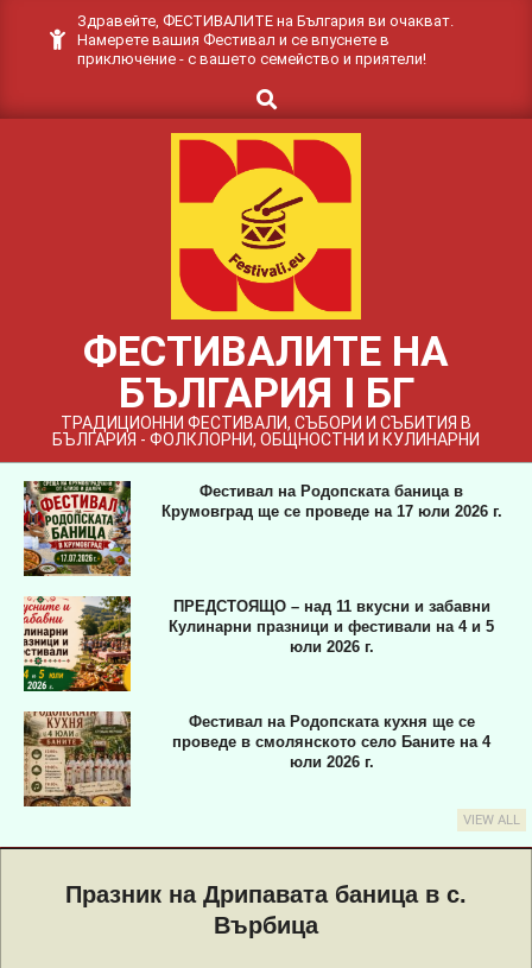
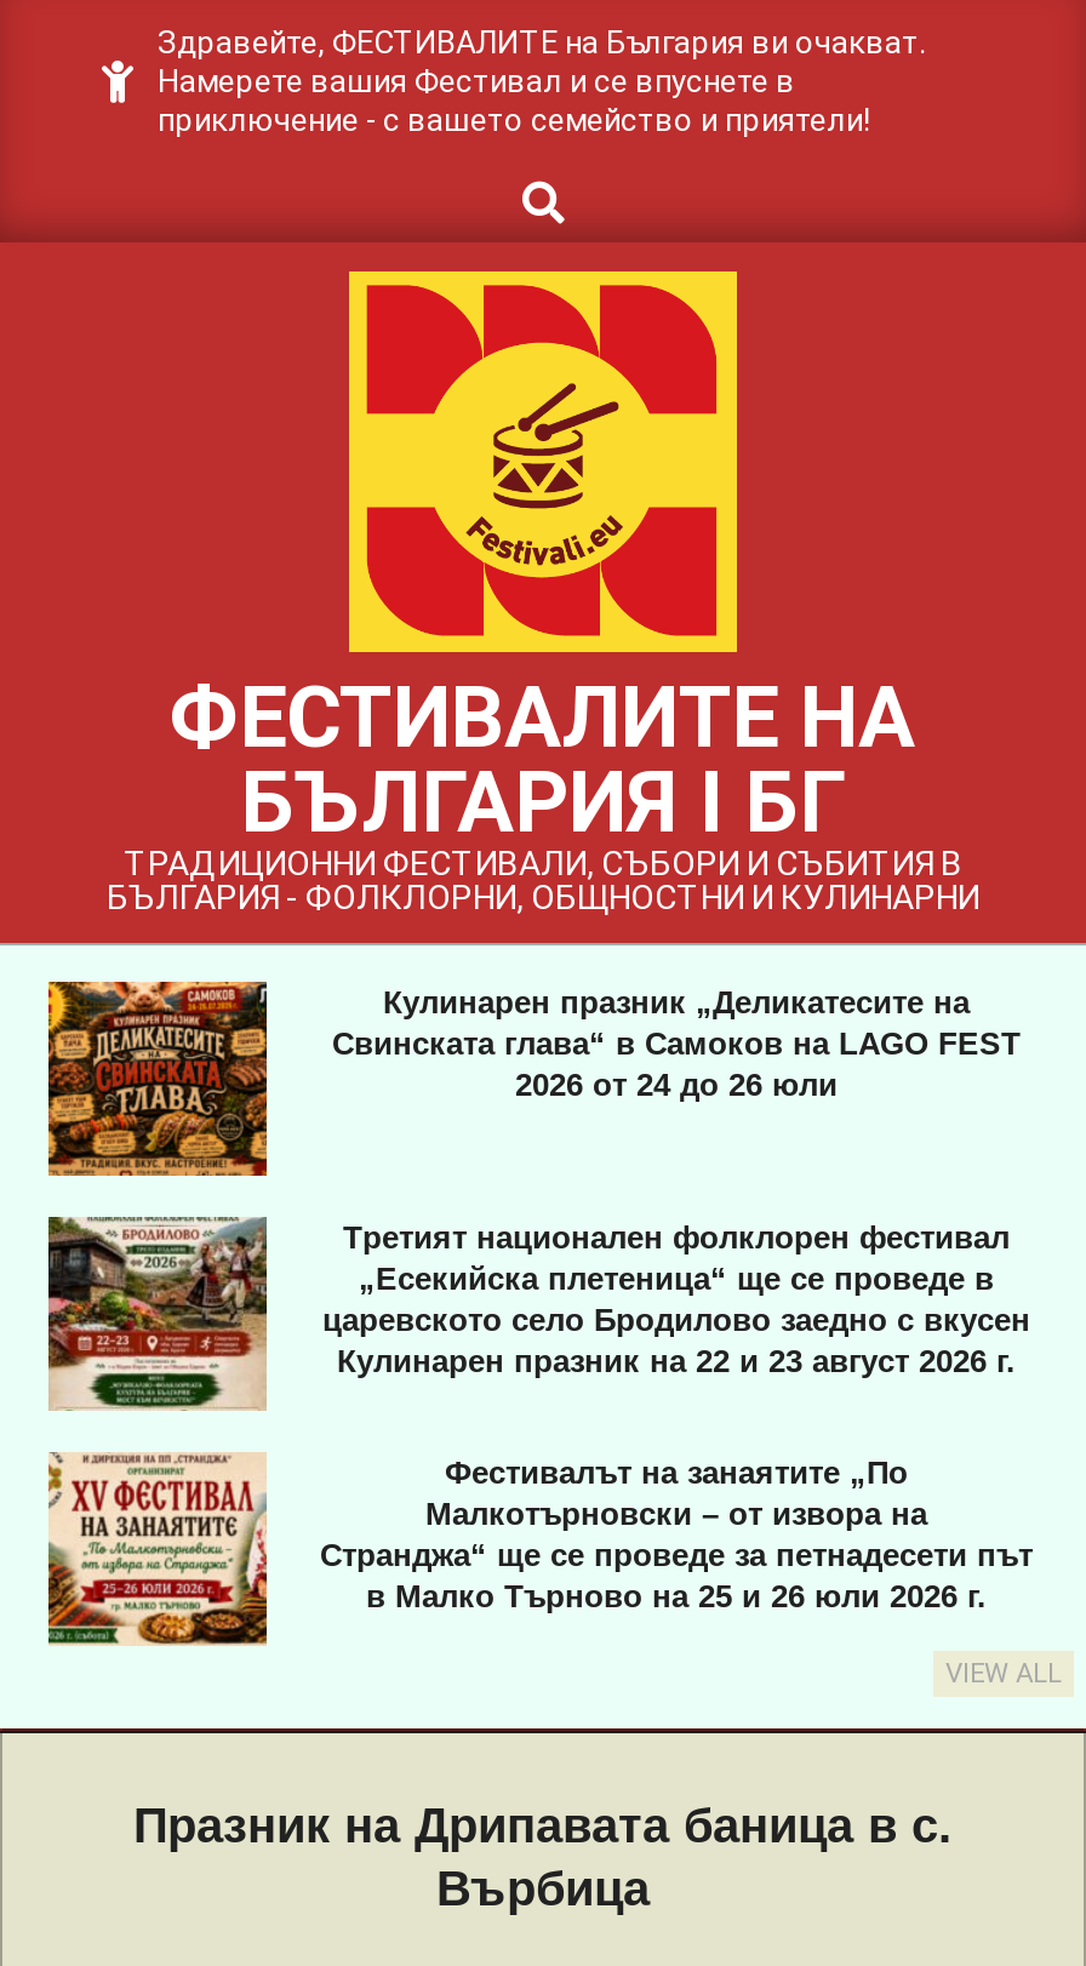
[23,480,502,577] [image] | Фестивал на Родопската баница в | Крумовград ще се проведе на 17 юли 2026 г. -> [46,979,1021,1178] [image] | Кулинарен празник „Деликатесите на | Свинската глава“ в Самоков на LAGO FEST | 2026 от 24 до 26 юли
[23,595,494,692] [image] | ПРЕДСТОЯЩО – над 11 вкусни и забавни | Кулинарни празници и фестивали на 4 и 5 | юли 2026 г. -> [46,1215,1030,1411] [image] | Третият национален фолклорен фестивал | „Есекийска плетеница“ ще се проведе в | царевското село Бродилово заедно с вкусен | Кулинарен празник на 22 и 23 август 2026 г.
[23,710,490,808] [image] | Фестивал на Родопската кухня ще се | проведе в смолянското село Баните на 4 | юли 2026 г. -> [46,1452,1033,1646] [image] | Фестивалът на занаятите „По | Малкотърновски – от извора на | Странджа“ ще се проведе за петнадесети път | в Малко Търново на 25 и 26 юли 2026 г.

